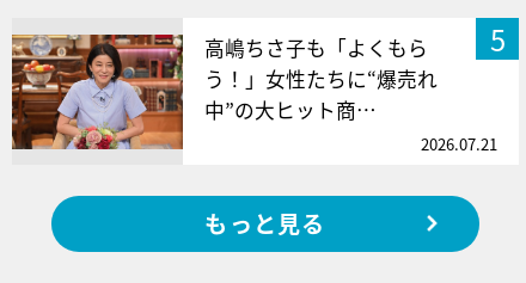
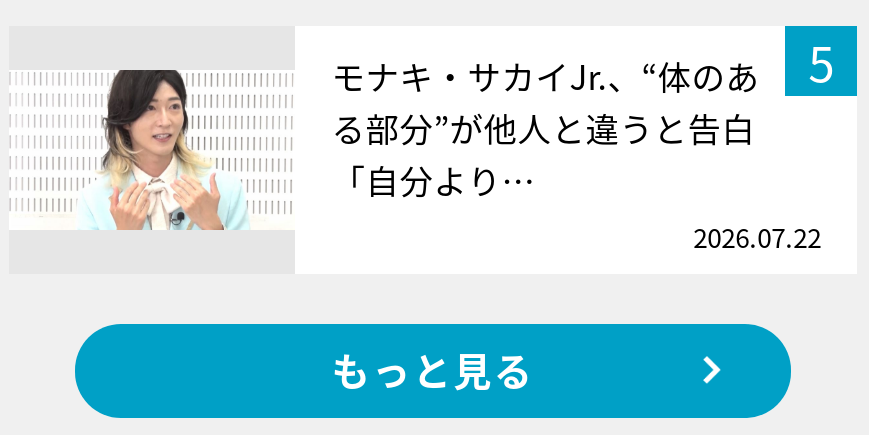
[11,33,497,155] [image] | 高嶋ちさ子も「よくもら | う！」女性たちに“爆売れ | 中”の大ヒット商… | 2026.07.21 -> [9,52,821,255] [image] | モナキ・サカイJr.、“体のあ | る部分”が他人と違うと告白 | 「自分より… | 2026.07.22

